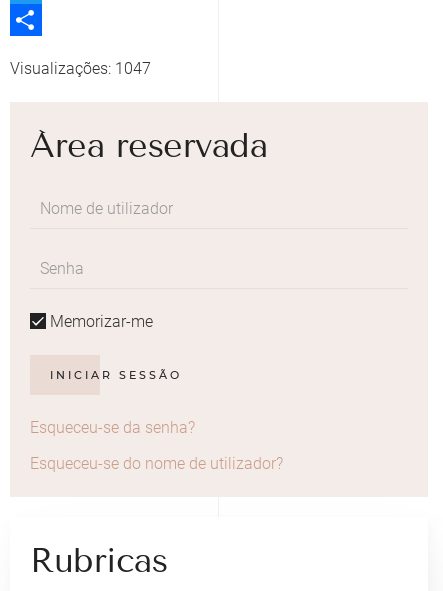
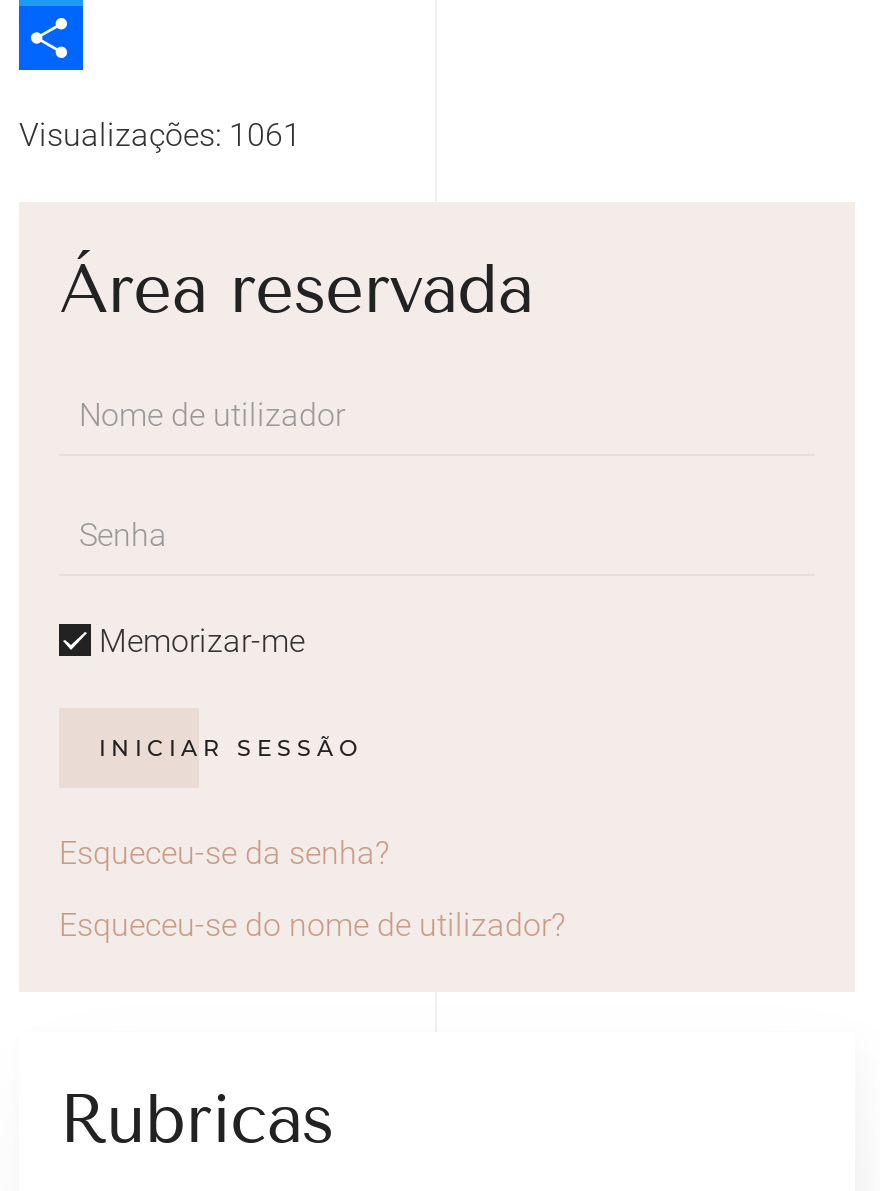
[10,59,151,78] Visualizações: 1047 -> [19,116,301,154] Visualizações: 1061

